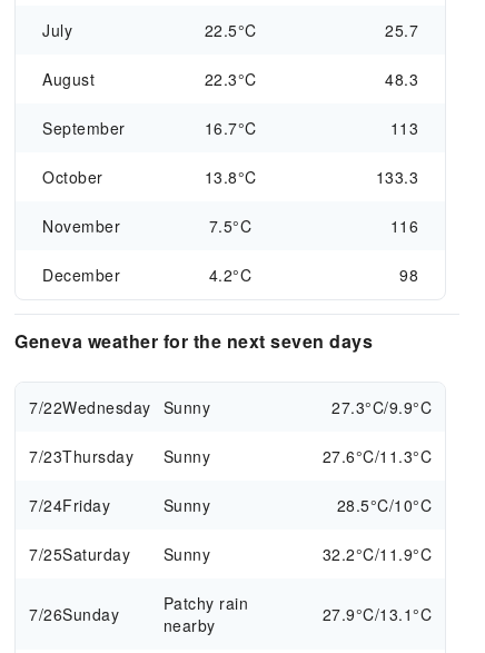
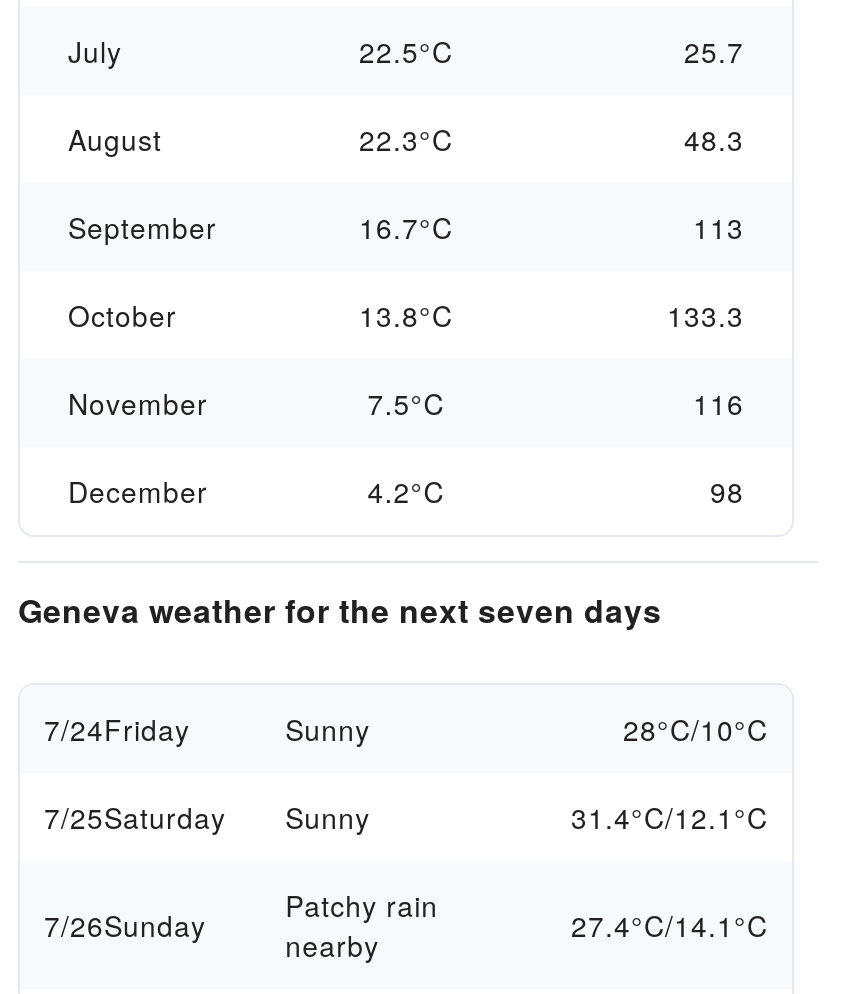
[29,396,432,467] 7/22Wednesday Sunny | 27.3°C/9.9°C | 7/23Thursday | Sunny | 27.6°C/11.3°C -> none
[336,494,432,516] 28.5°C/10°C -> [623,709,768,749] 28°C/10°C
[322,543,432,565] 32.2°C/11.9°C -> [571,797,768,837] 31.4°C/12.1°C
[322,603,432,625] 27.9°C/13.1°C -> [571,905,768,945] 27.4°C/14.1°C

